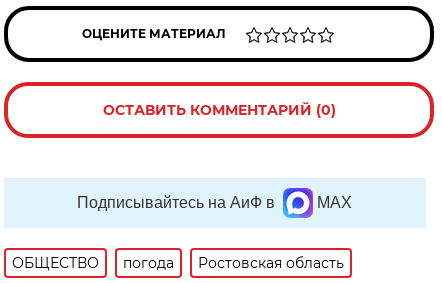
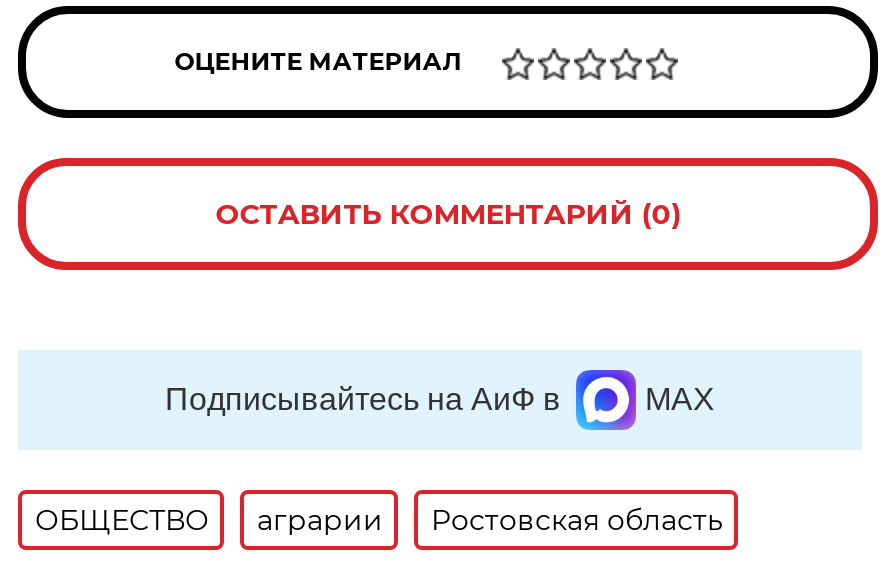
[123,254,174,272] погода -> [257,502,383,538] аграрии

